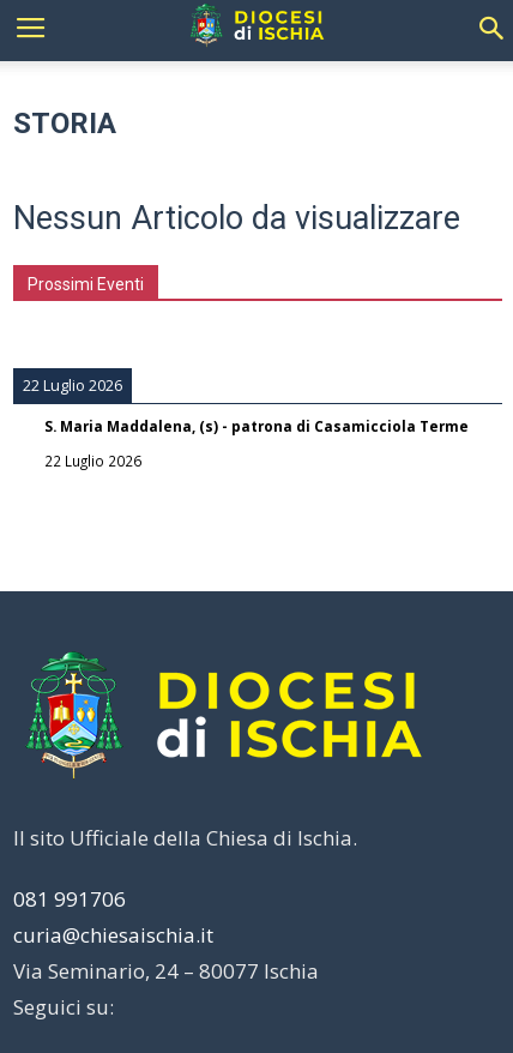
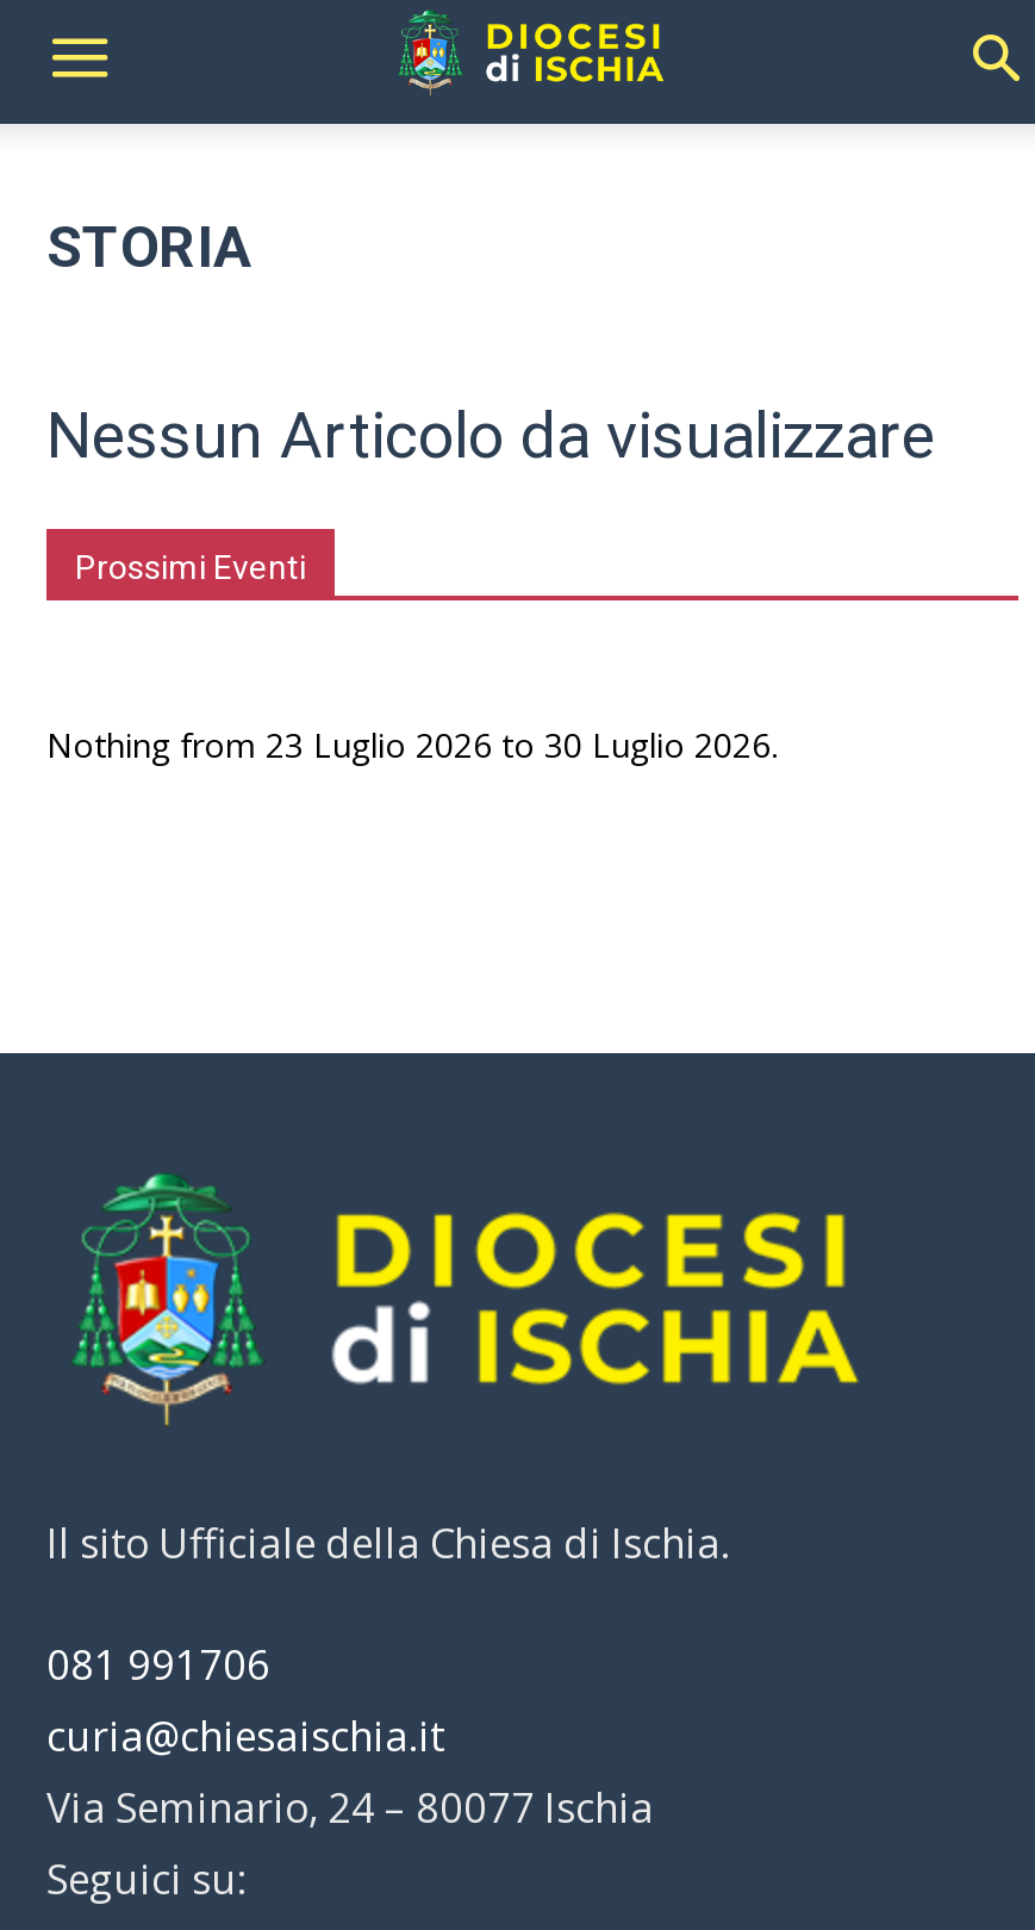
[23,375,469,470] 22 Luglio 2026 | S. Maria Maddalena, (s) - patrona di Casamicciola Terme | 22 Luglio 2026 -> [46,722,778,767] Nothing from 23 Luglio 2026 to 30 Luglio 2026.

